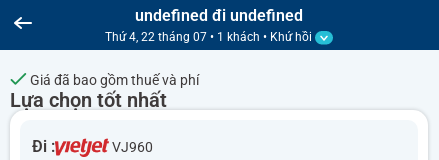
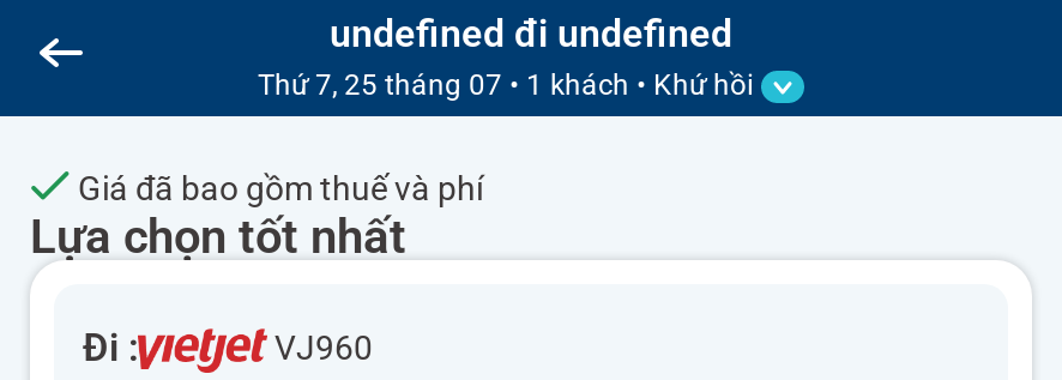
[112,30,315,44] Thứ 4, 22 tháng 07 • 1 khách • Khứ hồi -> [274,69,761,102] Thứ 7, 25 tháng 07 • 1 khách • Khứ hồi

